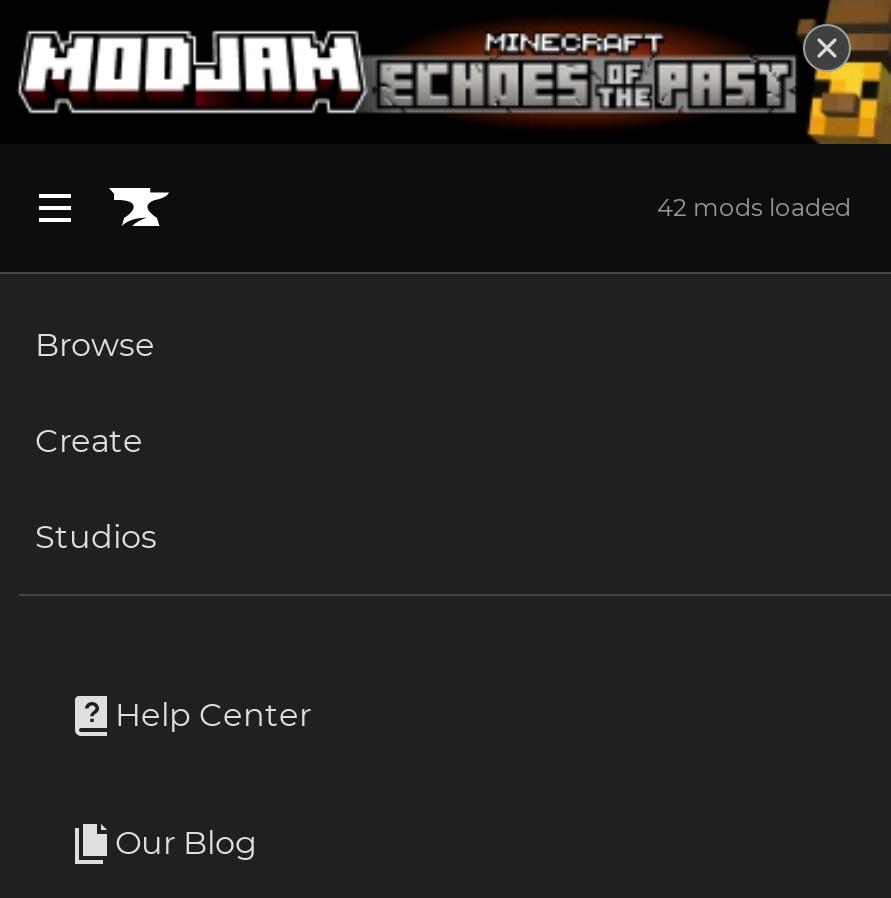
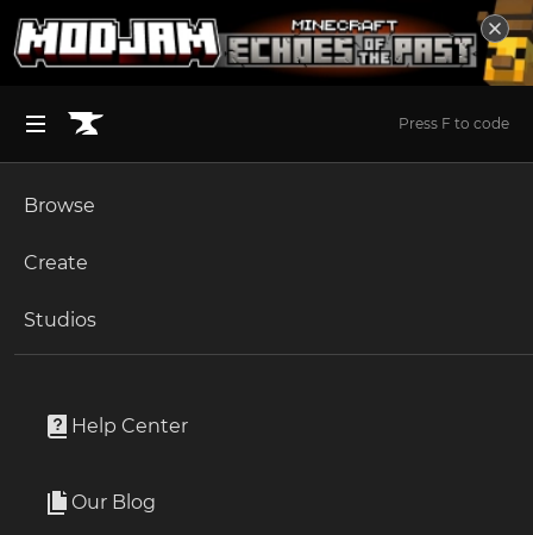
[657,191,851,221] 42 mods loaded -> [399,114,509,132] Press F to code

